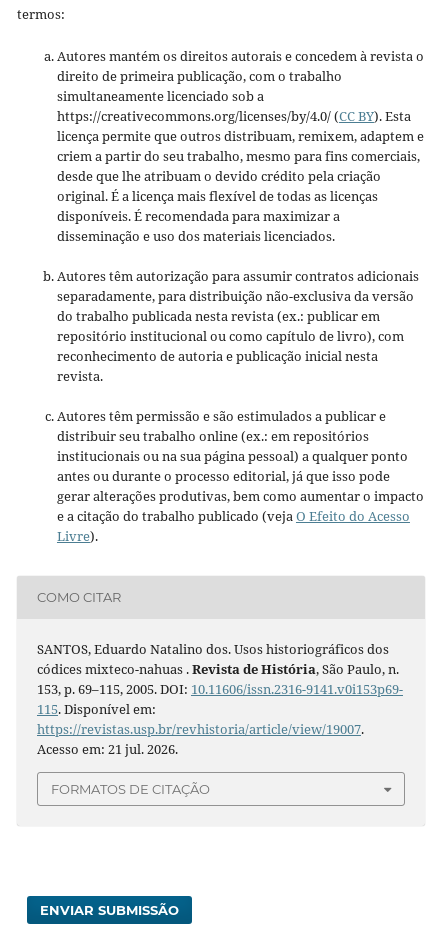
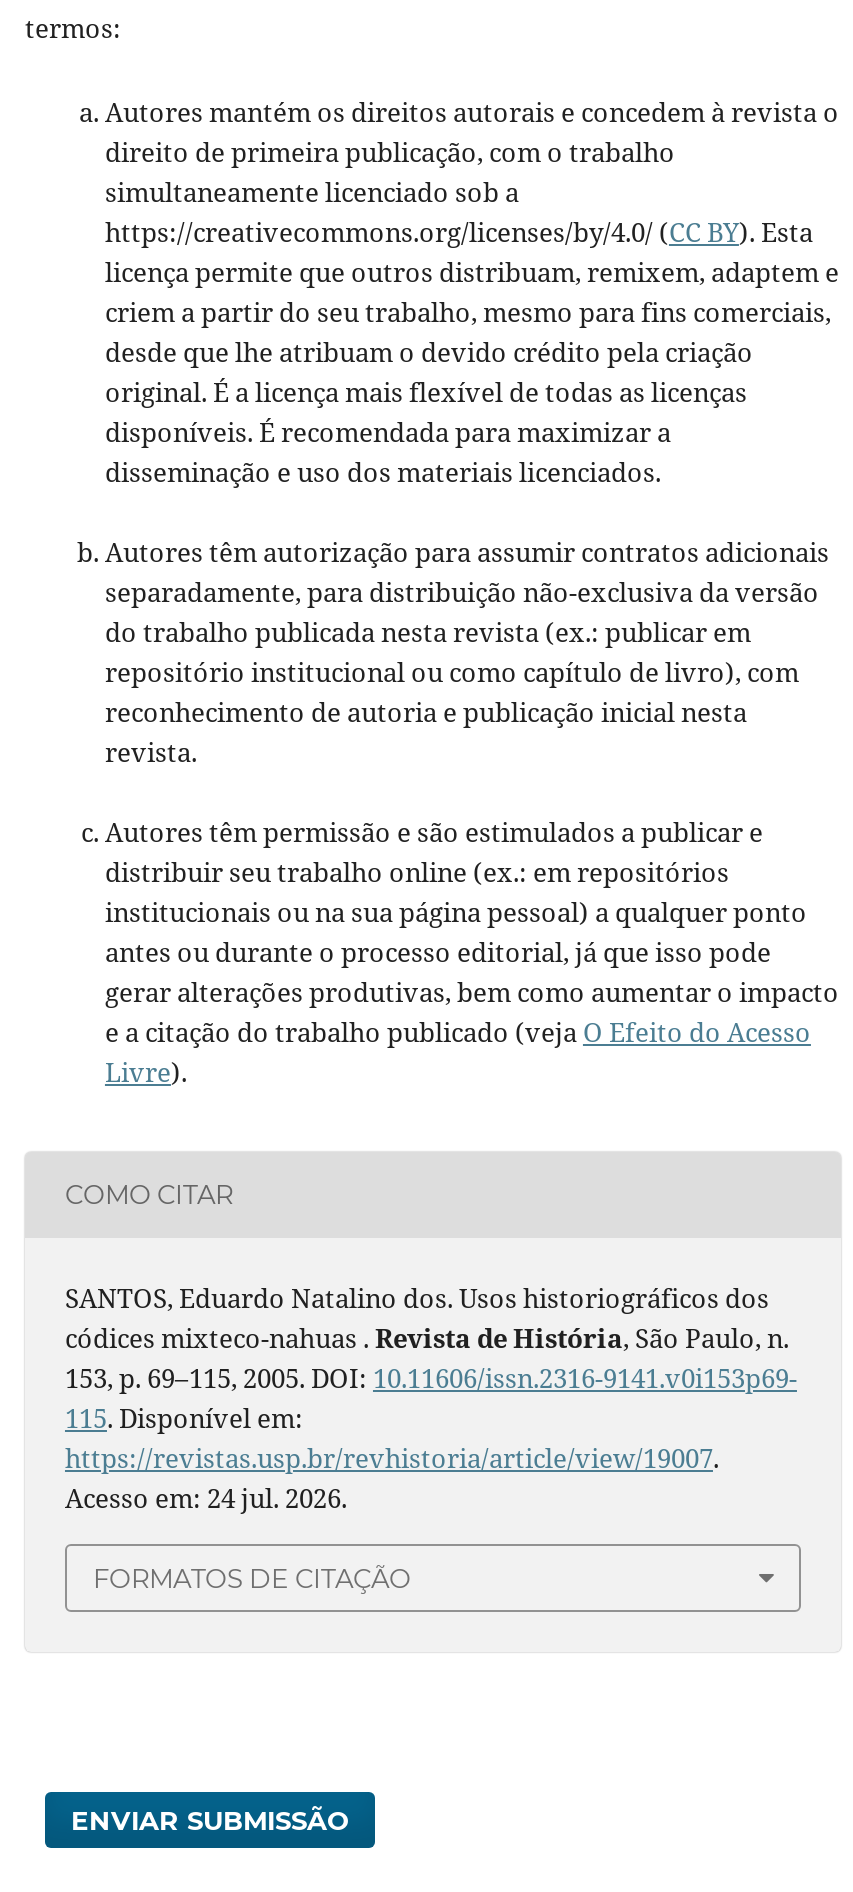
[37,740,178,758] Acesso em: 21 jul. 2026. -> [65,1480,347,1516] Acesso em: 24 jul. 2026.

